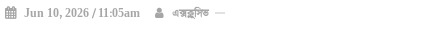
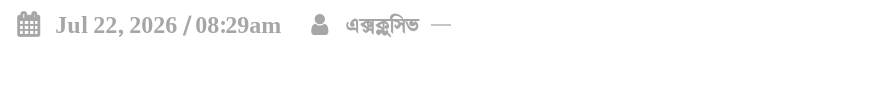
[24,7,140,21] Jun 10, 2026 / 11:05am -> [55,14,281,42] Jul 22, 2026 / 08:29am

